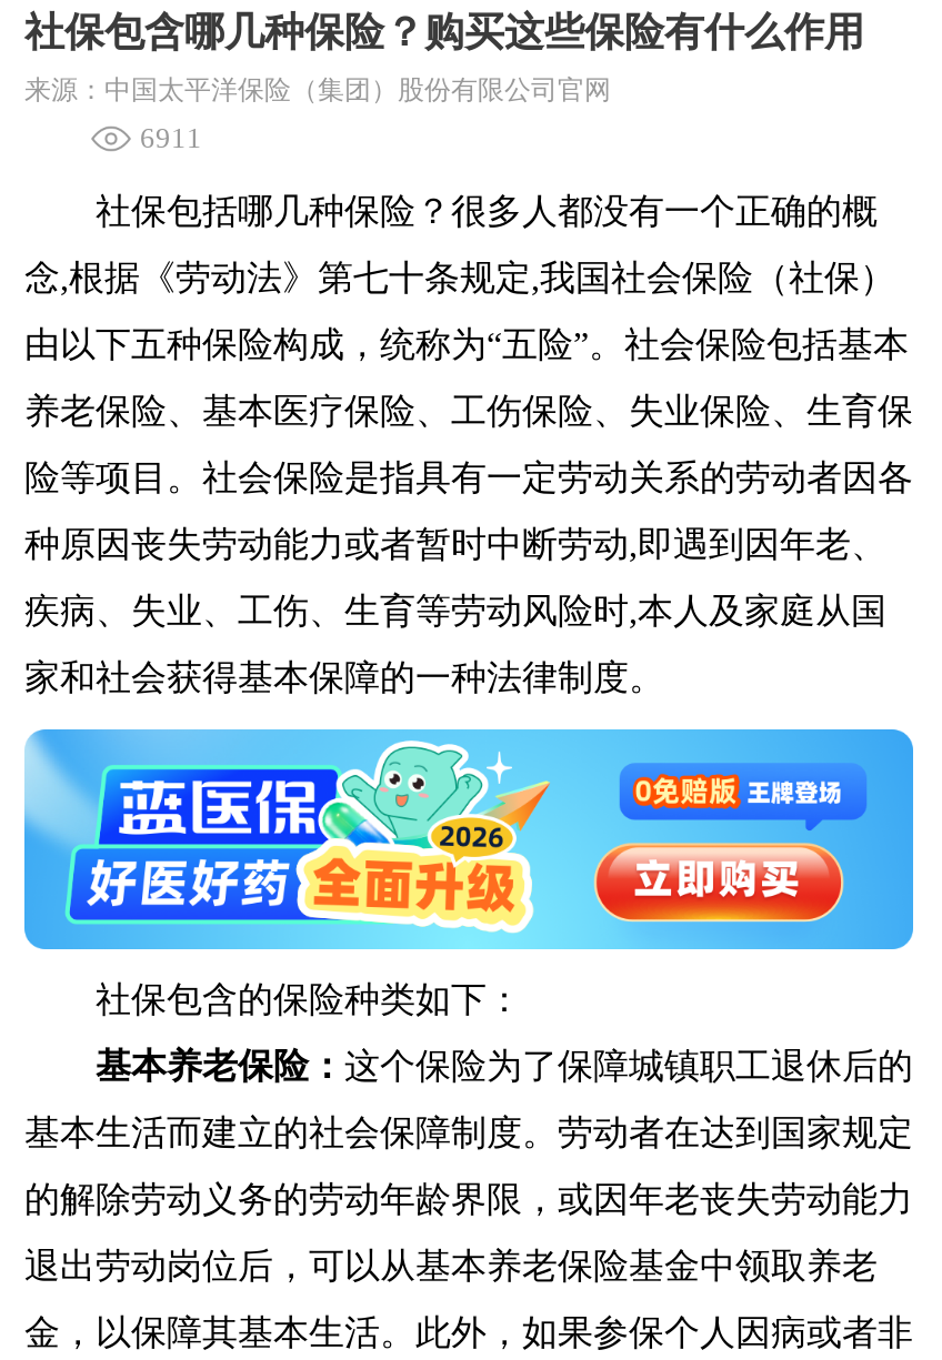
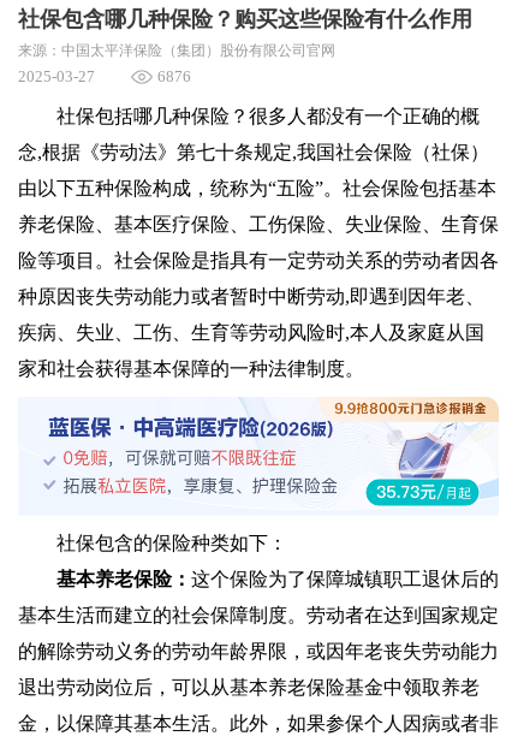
[140,121,202,154] 6911 -> [18,67,191,85] 2025-03-27 | 6876
[22,727,915,951] [image] -> [18,397,499,516] [image]

